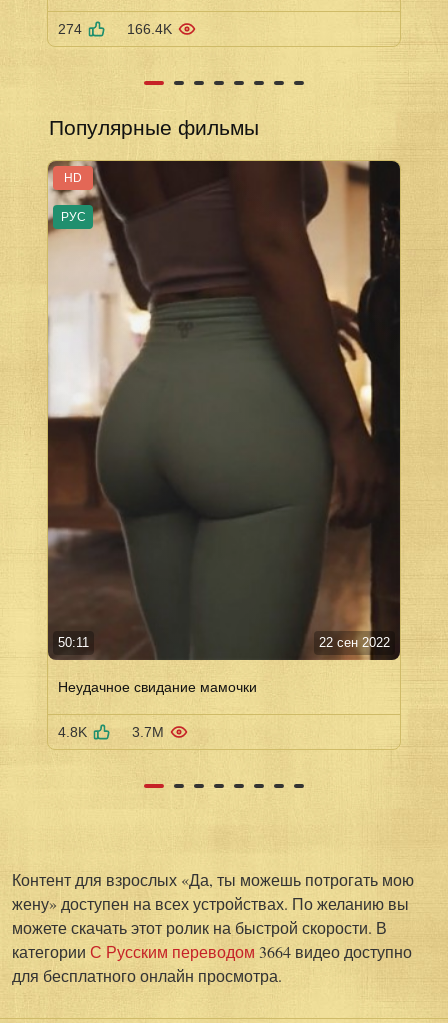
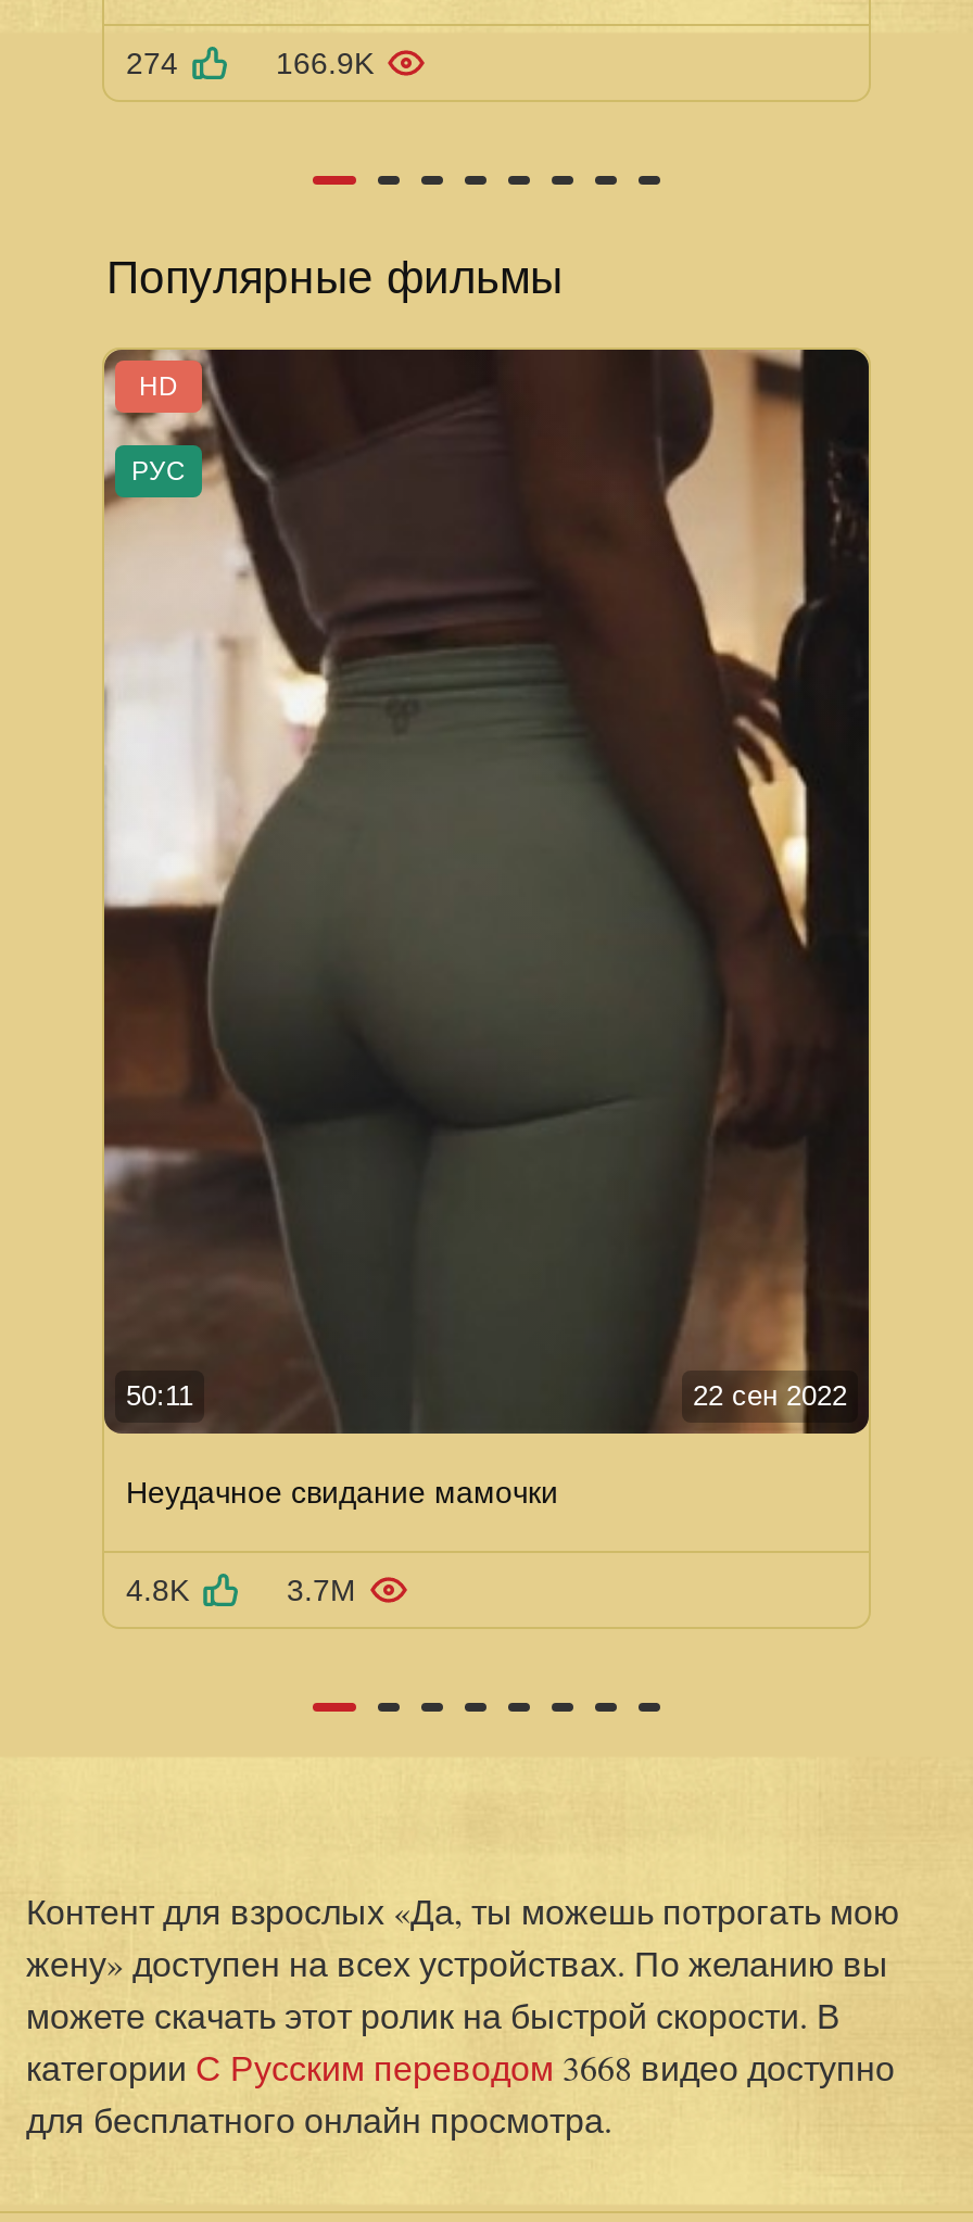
[127,21,172,37] 166.4K -> [276,46,374,81] 166.9K
[12,941,412,962] категории С Русским переводом 3664 видео доступно -> [26,2045,895,2090] категории С Русским переводом 3668 видео доступно

